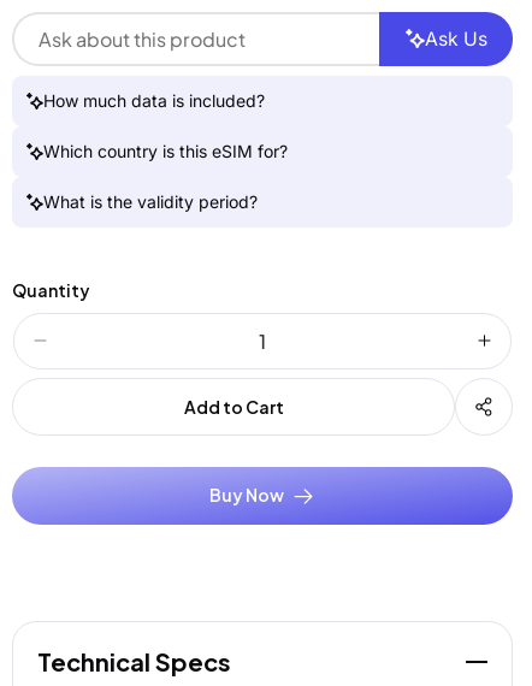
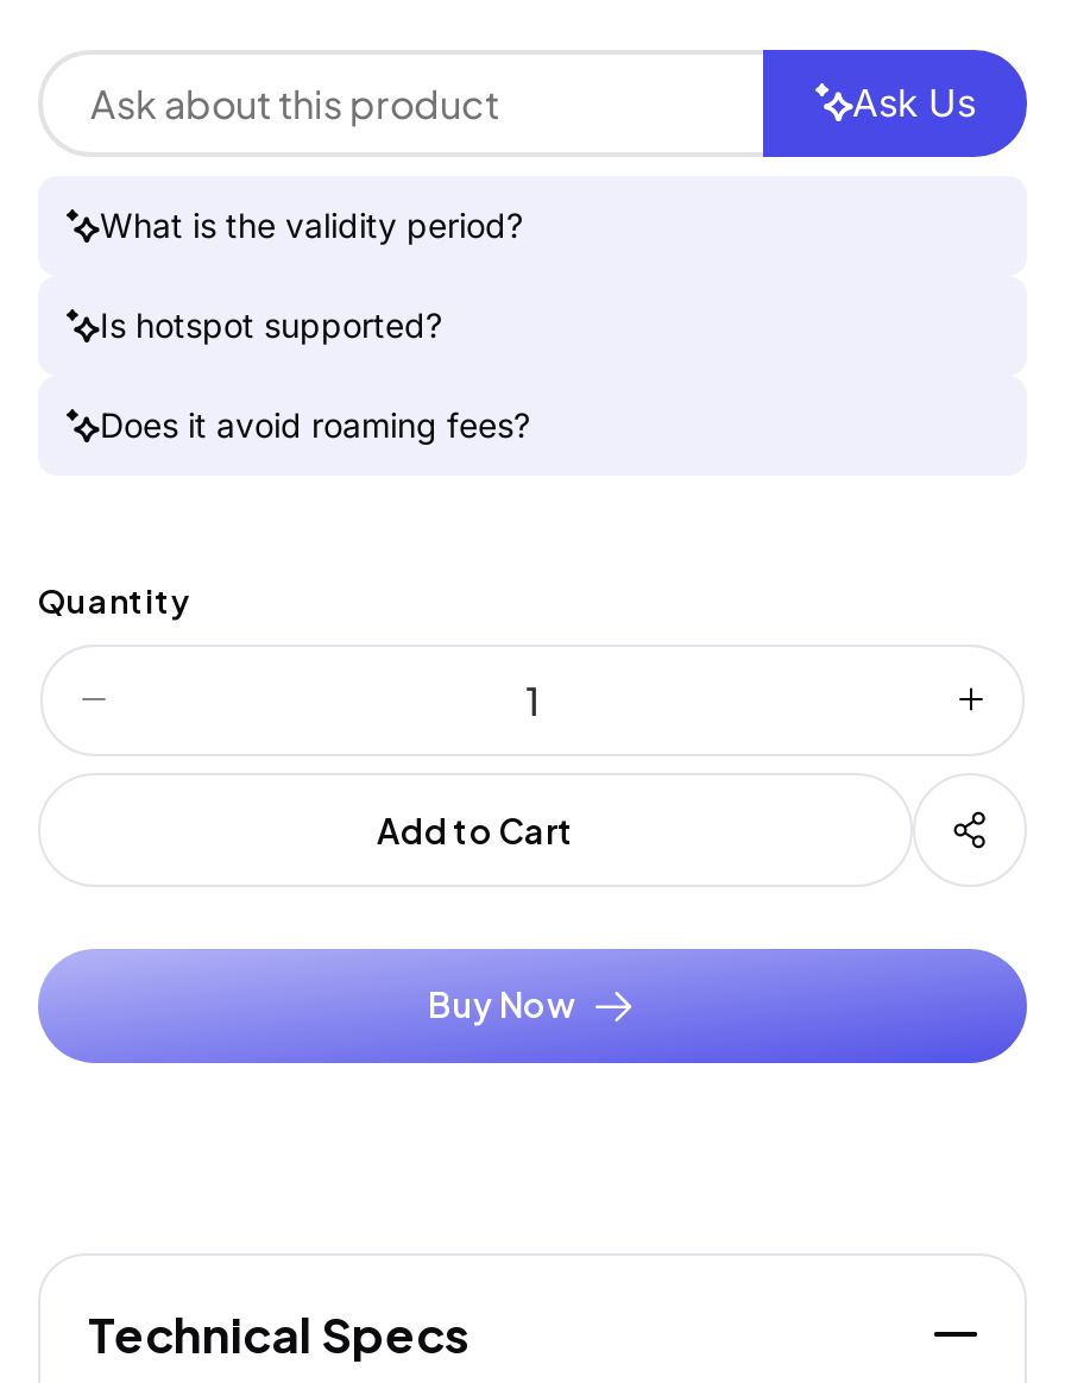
[43,90,288,161] How much data is included? | Which country is this eSIM for? -> none
moved [43,191,258,211] -> [100,204,523,244]: What is the validity period?
none -> [100,304,530,444] Is hotspot supported? | Does it avoid roaming fees?

